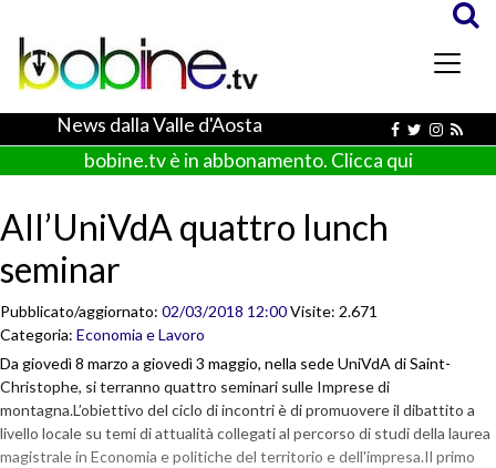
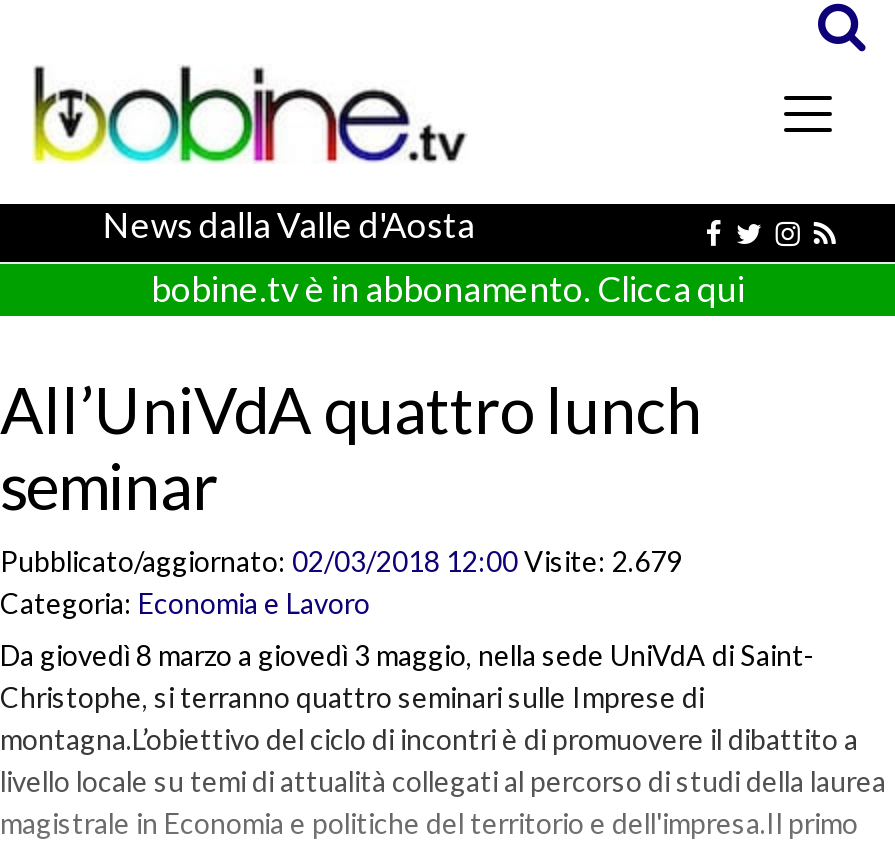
[0,302,378,321] Pubblicato/aggiornato: 02/03/2018 12:00 Visite: 2.671 -> [0,544,682,578] Pubblicato/aggiornato: 02/03/2018 12:00 Visite: 2.679

